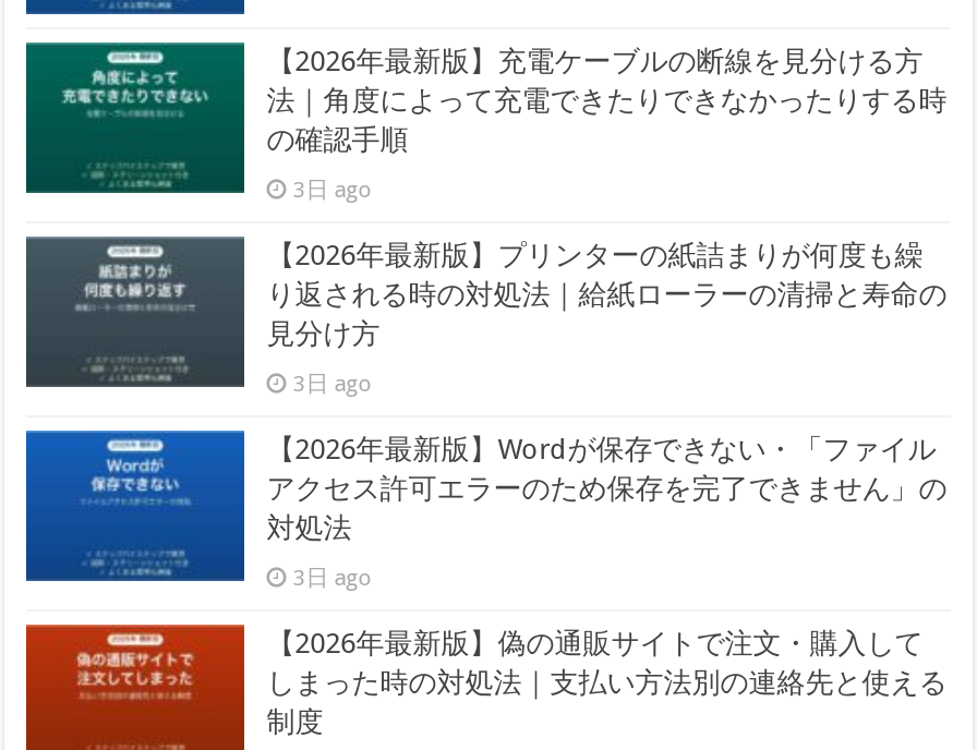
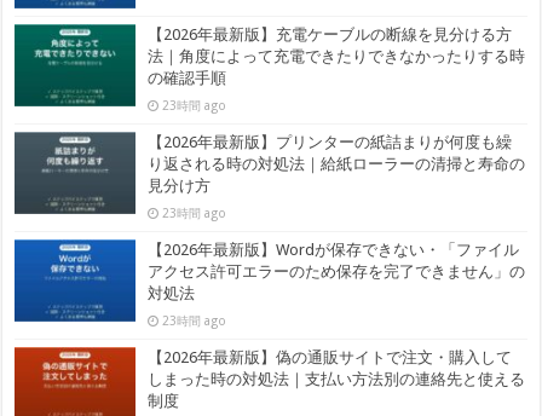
[293,177,373,203] 3日 ago -> [162,98,226,112] 23時間 ago
[293,371,373,397] 3日 ago -> [162,206,226,220] 23時間 ago
[293,565,373,591] 3日 ago -> [162,313,226,328] 23時間 ago

